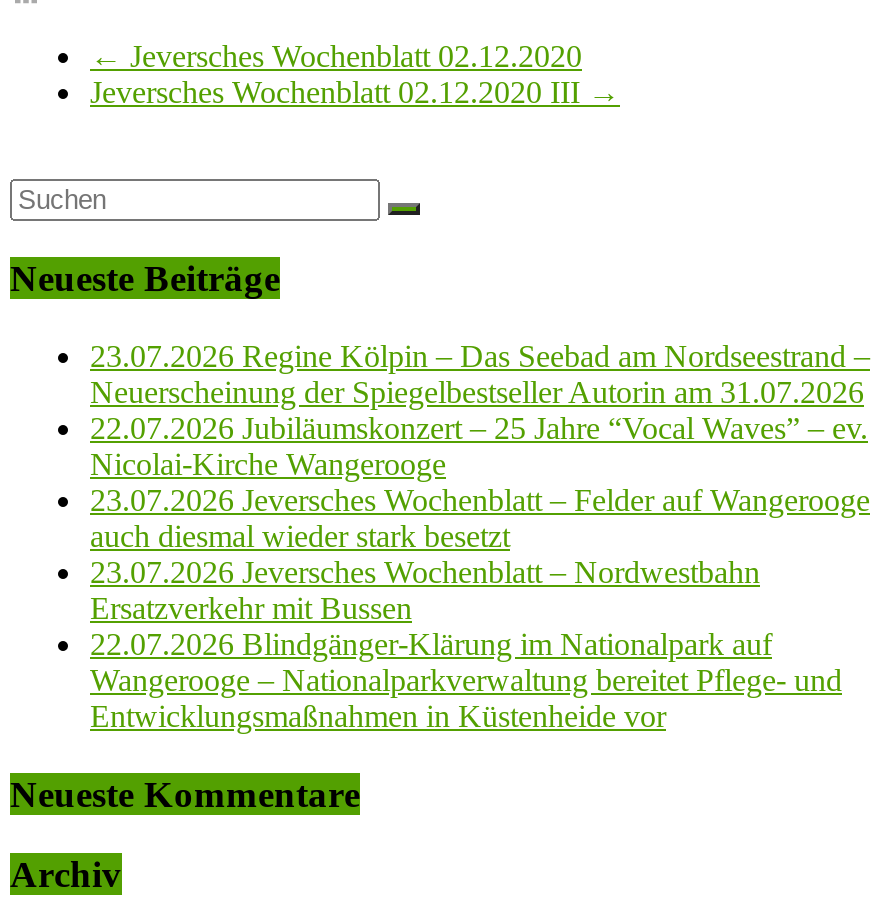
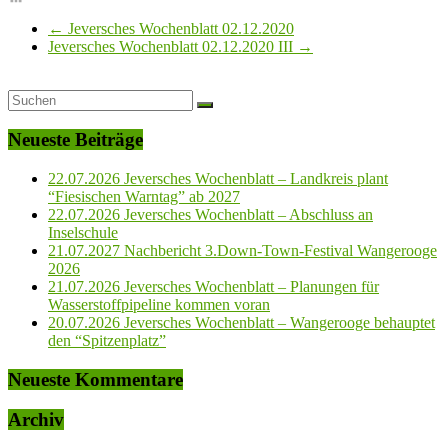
[90,339,870,733] 23.07.2026 Regine Kölpin – Das Seebad am Nordseestrand – | Neuerscheinung der Spiegelbestseller Autorin am 31.07.2026 | 22.07.2026 Jubiläumskonzert – 25 Jahre “Vocal Waves” – ev. | Nicolai-Kirche Wangerooge | 23.07.2026 Jeversches Wochenblatt – Felder auf Wangerooge | auch diesmal wieder stark besetzt | 23.07.2026 Jeversches Wochenblatt – Nordwestbahn | Ersatzverkehr mit Bussen | 22.07.2026 Blindgänger-Klärung im Nationalpark auf | Wangerooge – Nationalparkverwaltung bereitet Pflege- und | Entwicklungsmaßnahmen in Küstenheide vor -> [48,170,437,349] 22.07.2026 Jeversches Wochenblatt – Landkreis plant | “Fiesischen Warntag” ab 2027 | 22.07.2026 Jeversches Wochenblatt – Abschluss an | Inselschule | 21.07.2027 Nachbericht 3.Down-Town-Festival Wangerooge | 2026 | 21.07.2026 Jeversches Wochenblatt – Planungen für | Wasserstoffpipeline kommen voran | 20.07.2026 Jeversches Wochenblatt – Wangerooge behauptet | den “Spitzenplatz”

